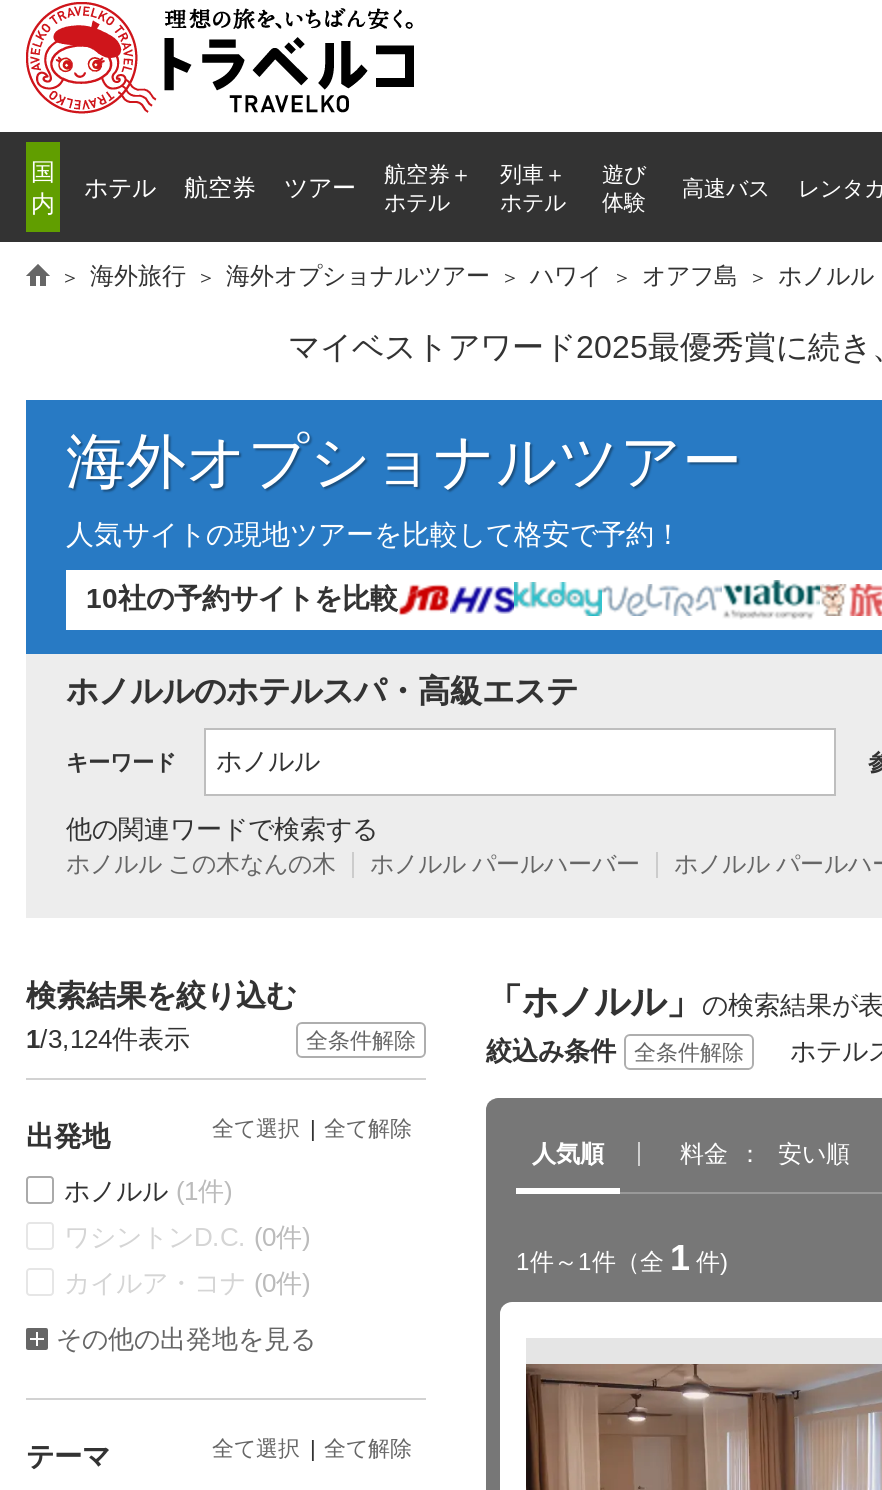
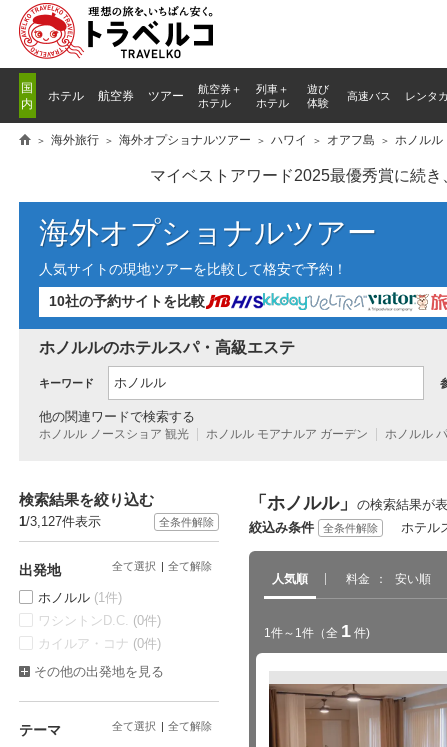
[66,850,640,878] ホノルル この木なんの木 | ホノルル パールハーバー -> [39,427,368,441] ホノルル ノースショア 観光 | ホノルル モアナルア ガーデン
[26,1024,190,1054] 1/3,124件表示 -> [19,514,101,529] 1/3,127件表示

